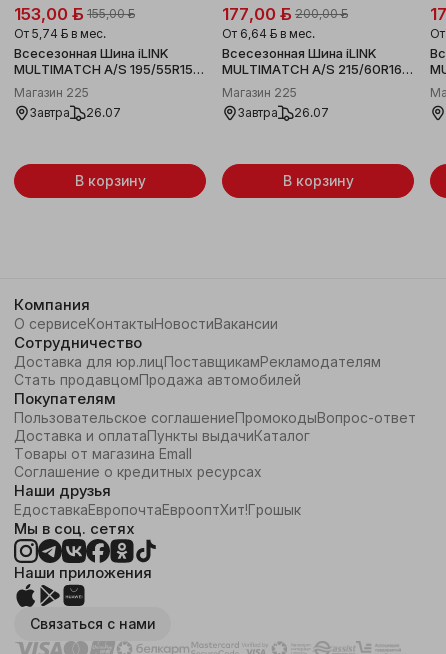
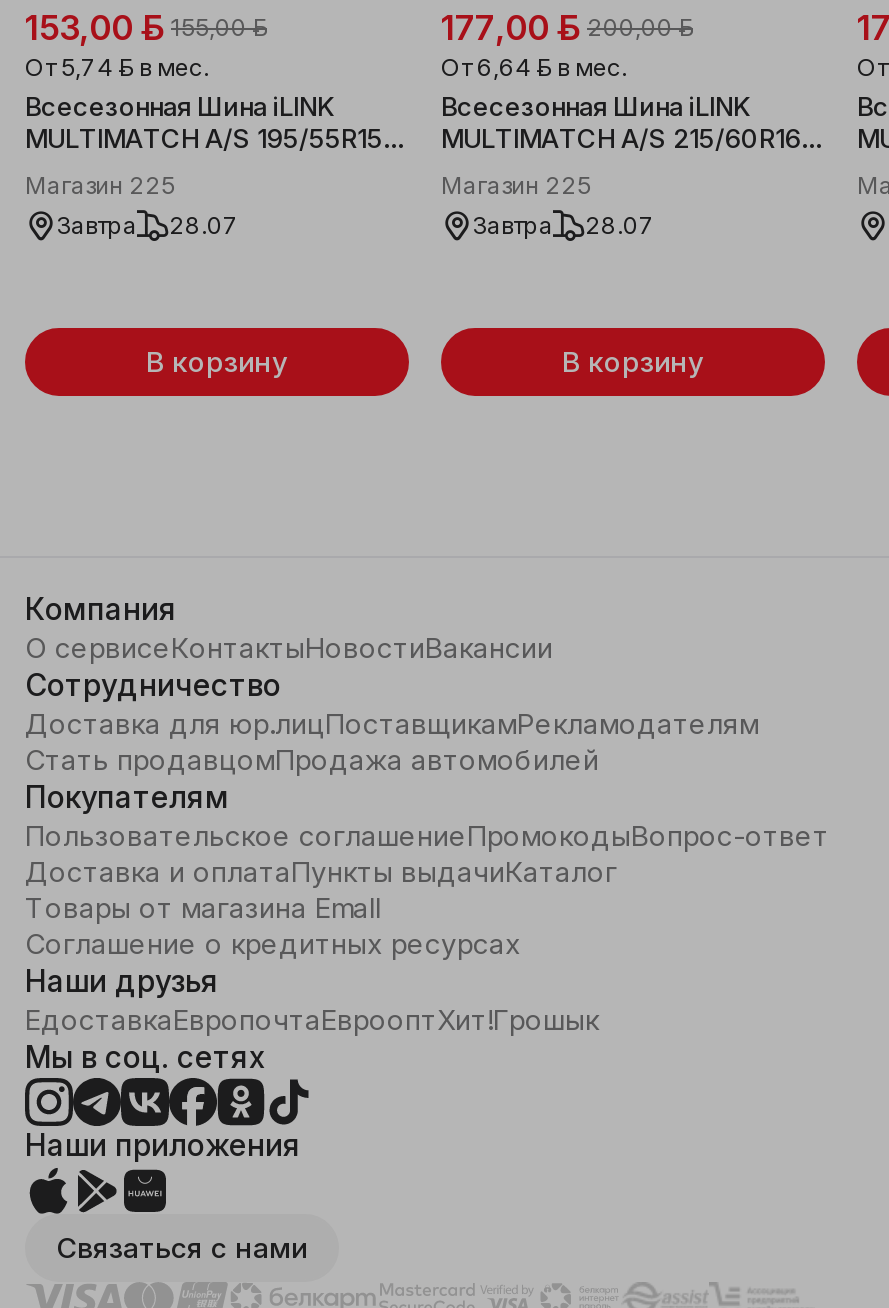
[30,105,121,120] Завтра 26.07 -> [57,209,239,239] Завтра 28.07
[238,105,329,120] Завтра 26.07 -> [473,209,655,239] Завтра 28.07

